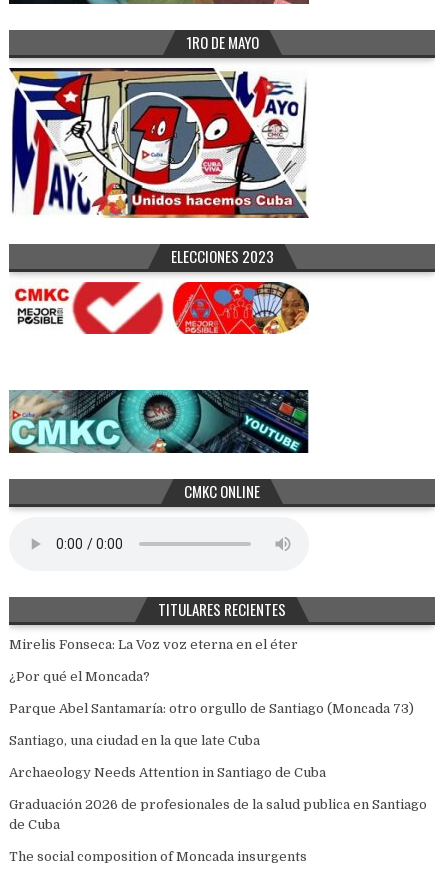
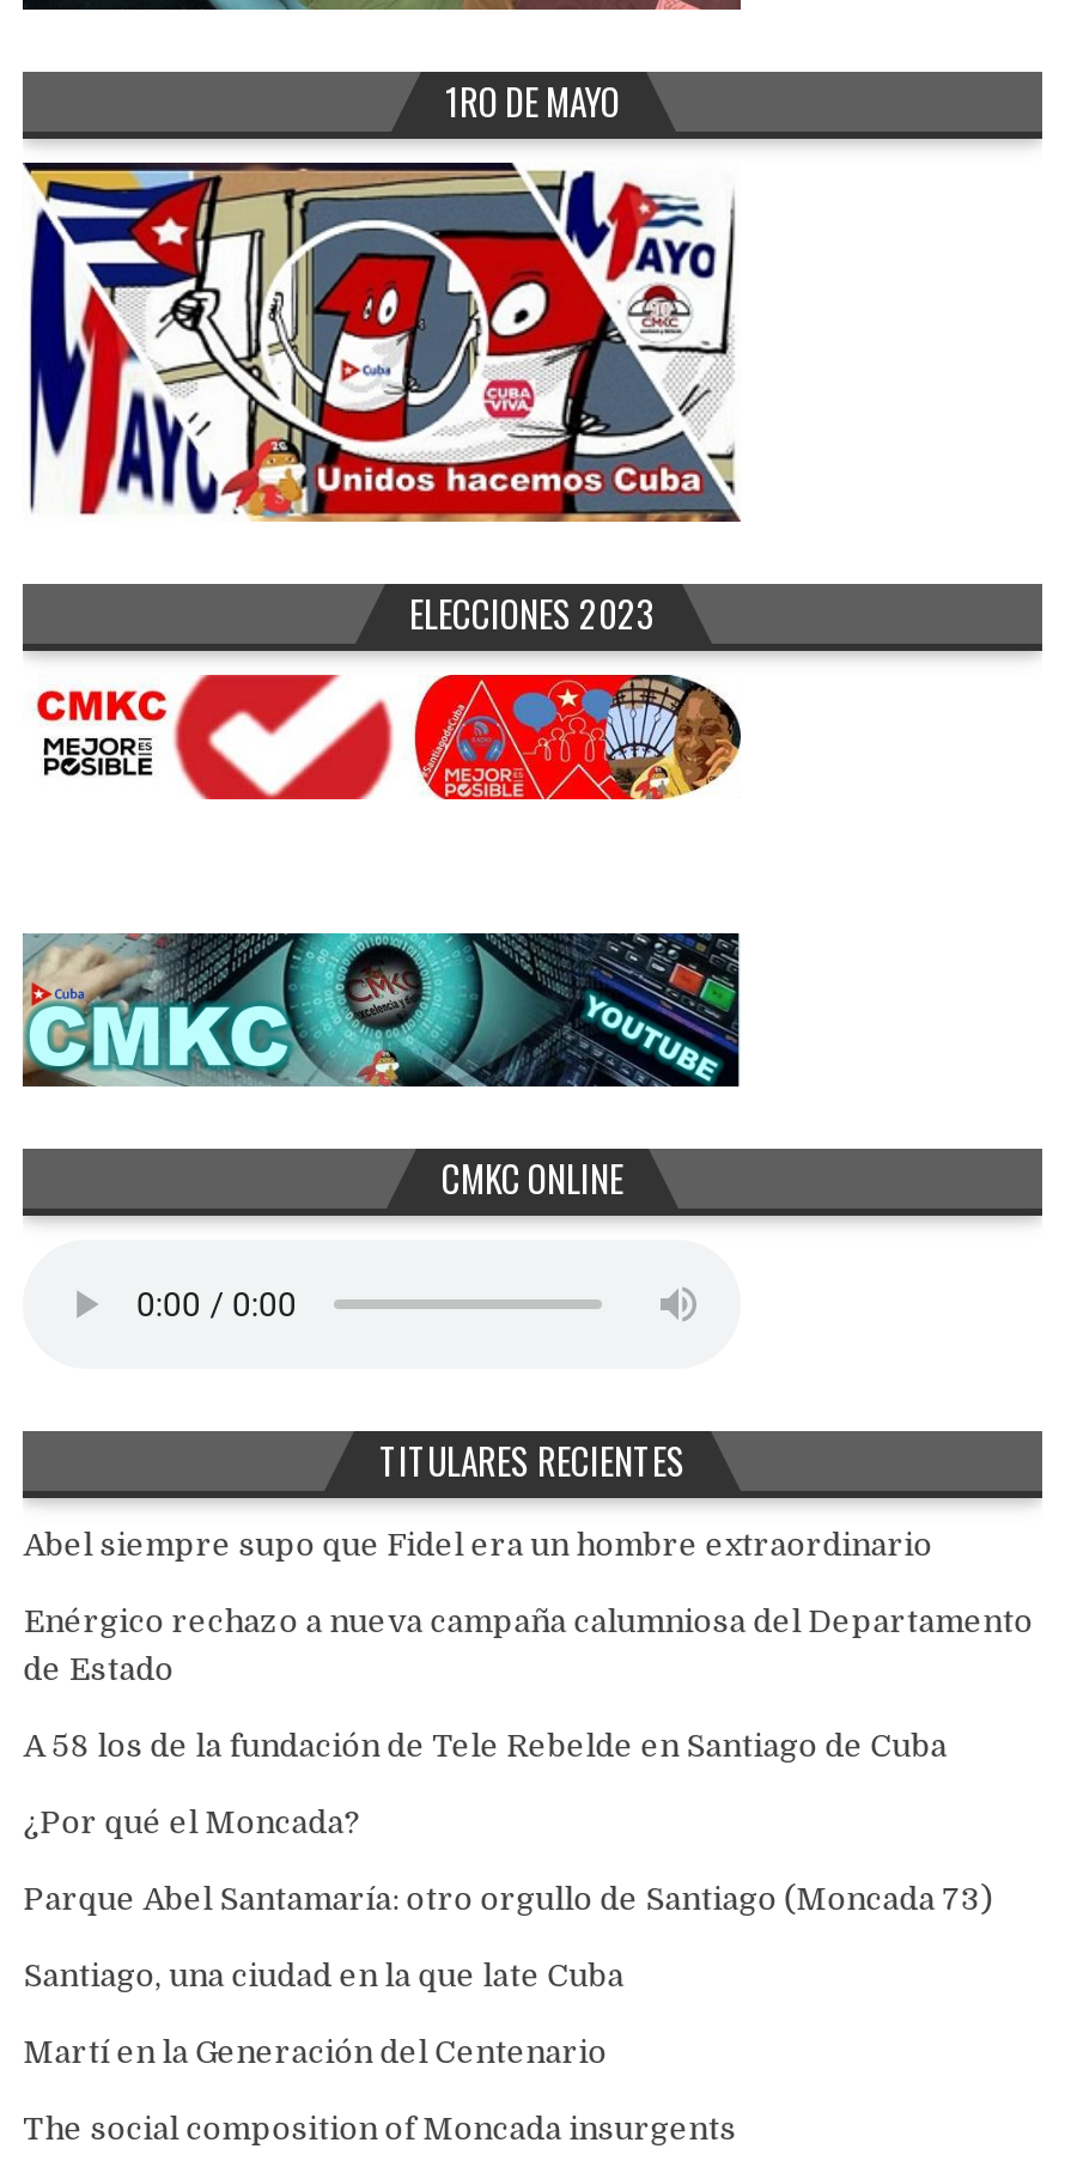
[9,637,298,652] Mirelis Fonseca: La Voz voz eterna en el éter -> [23,1526,1033,1763] Abel siempre supo que Fidel era un hombre extraordinario | Enérgico rechazo a nueva campaña calumniosa del Departamento | de Estado | A 58 los de la fundación de Tele Rebelde en Santiago de Cuba
moved [9,669,414,748] -> [23,1804,992,1993]: ¿Por qué el Moncada? | Parque Abel Santamaría: otro orgullo de Santiago (Moncada 73) | Santiago, una ciudad en la que late Cuba
[9,765,427,832] Archaeology Needs Attention in Santiago de Cuba | Graduación 2026 de profesionales de la salud publica en Santiago | de Cuba -> [23,2034,607,2070] Martí en la Generación del Centenario

